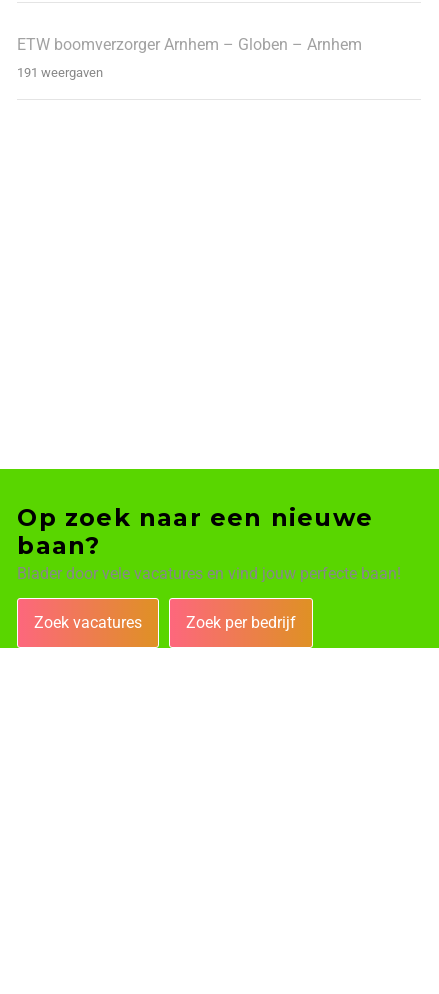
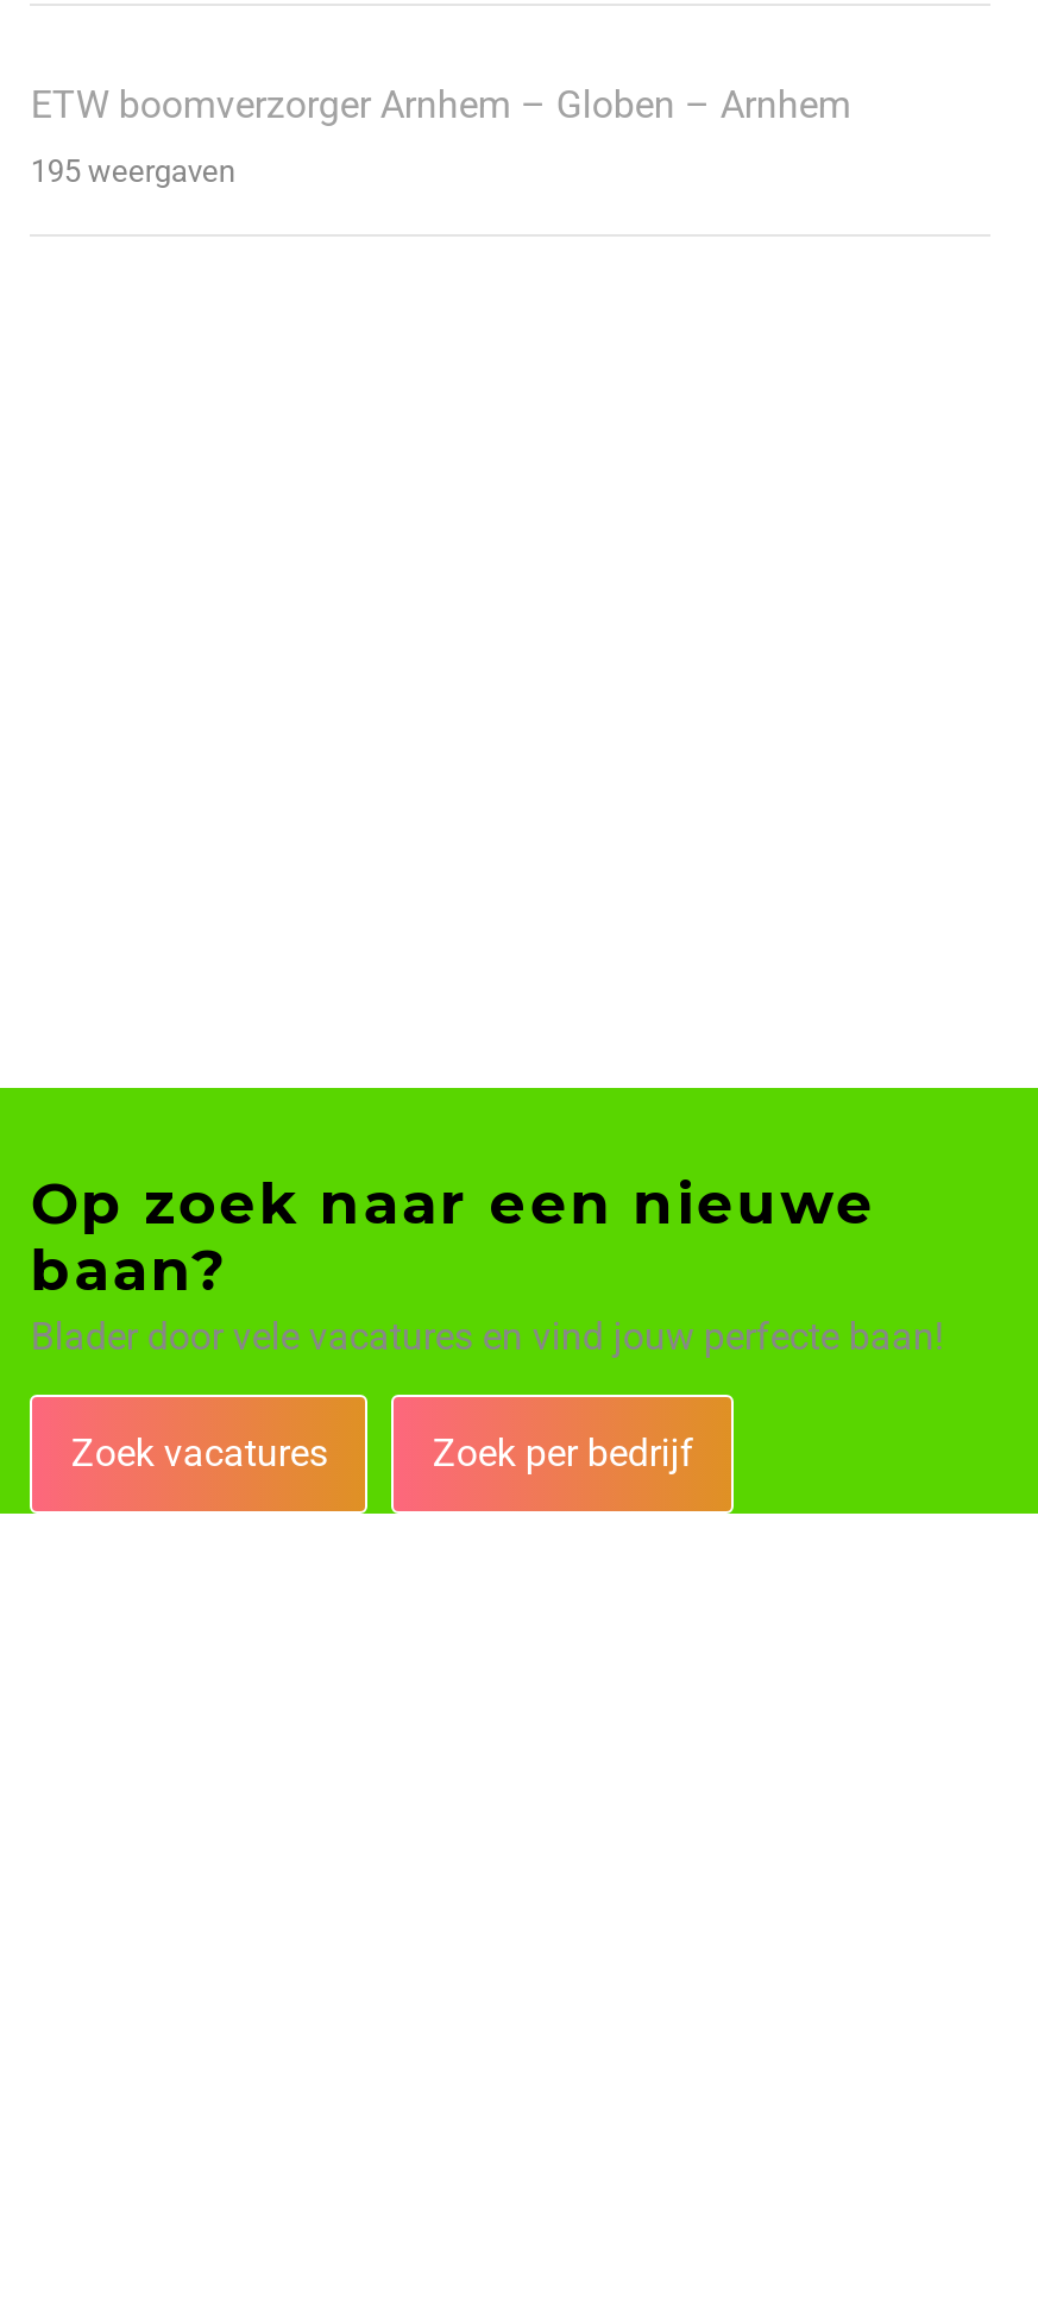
[17,65,103,80] 191 weergaven -> [31,153,235,188] 195 weergaven

